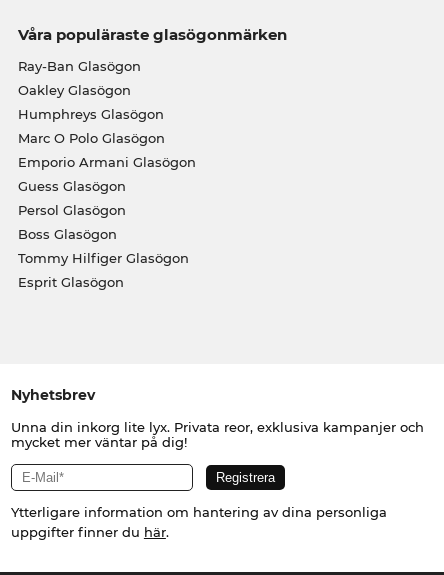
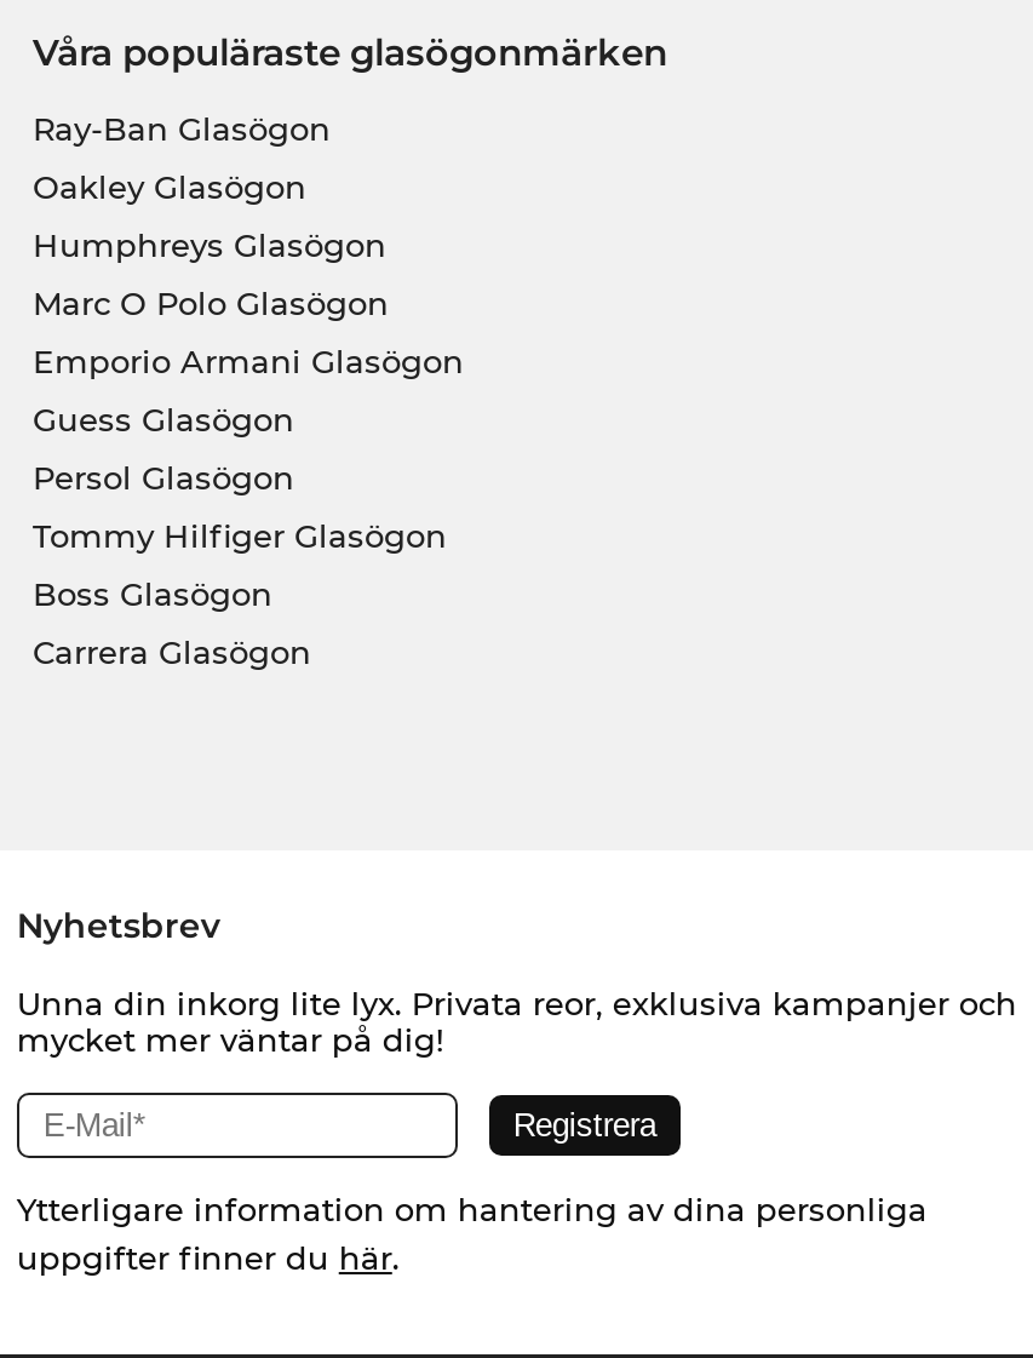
moved [17,226,116,242] -> [33,574,272,612]: Boss Glasögon
moved [17,250,188,266] -> [33,516,447,554]: Tommy Hilfiger Glasögon
[17,274,123,290] Esprit Glasögon -> [33,632,311,671] Carrera Glasögon

